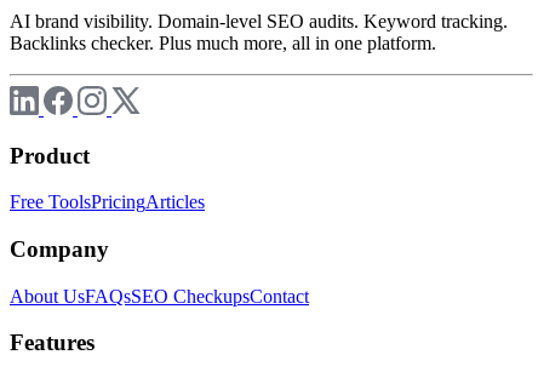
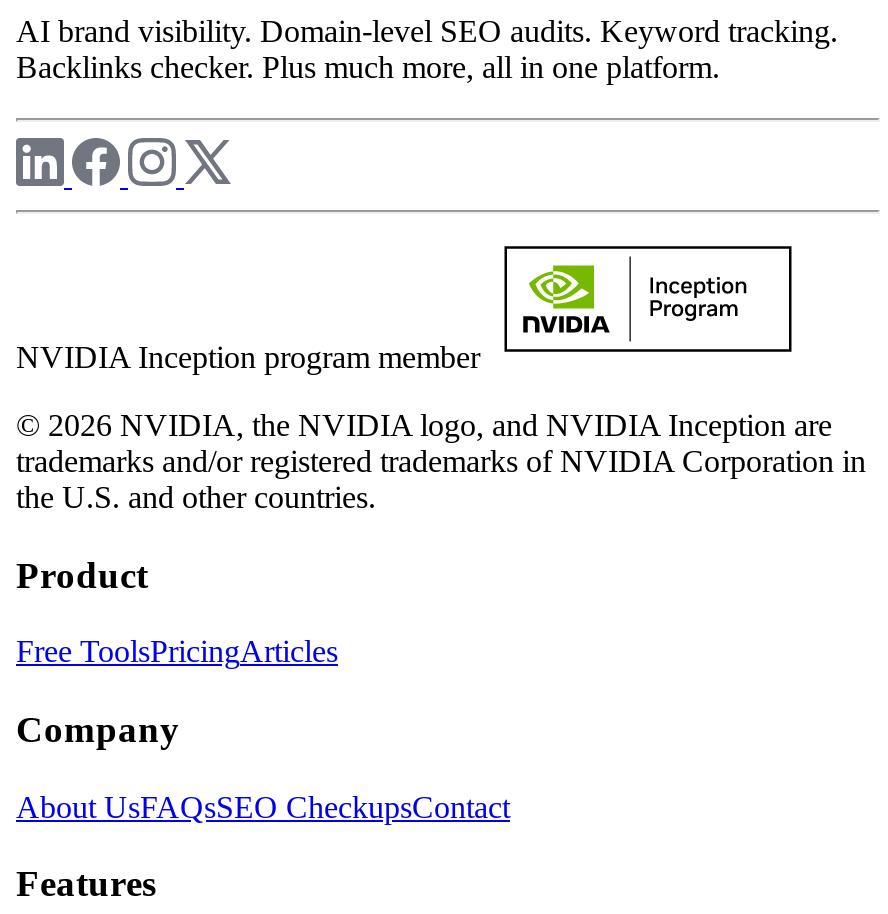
none -> [16,244,866,514] [image] | NVIDIA Inception program member | © 2026 NVIDIA, the NVIDIA logo, and NVIDIA Inception are | trademarks and/or registered trademarks of NVIDIA Corporation in | the U.S. and other countries.

